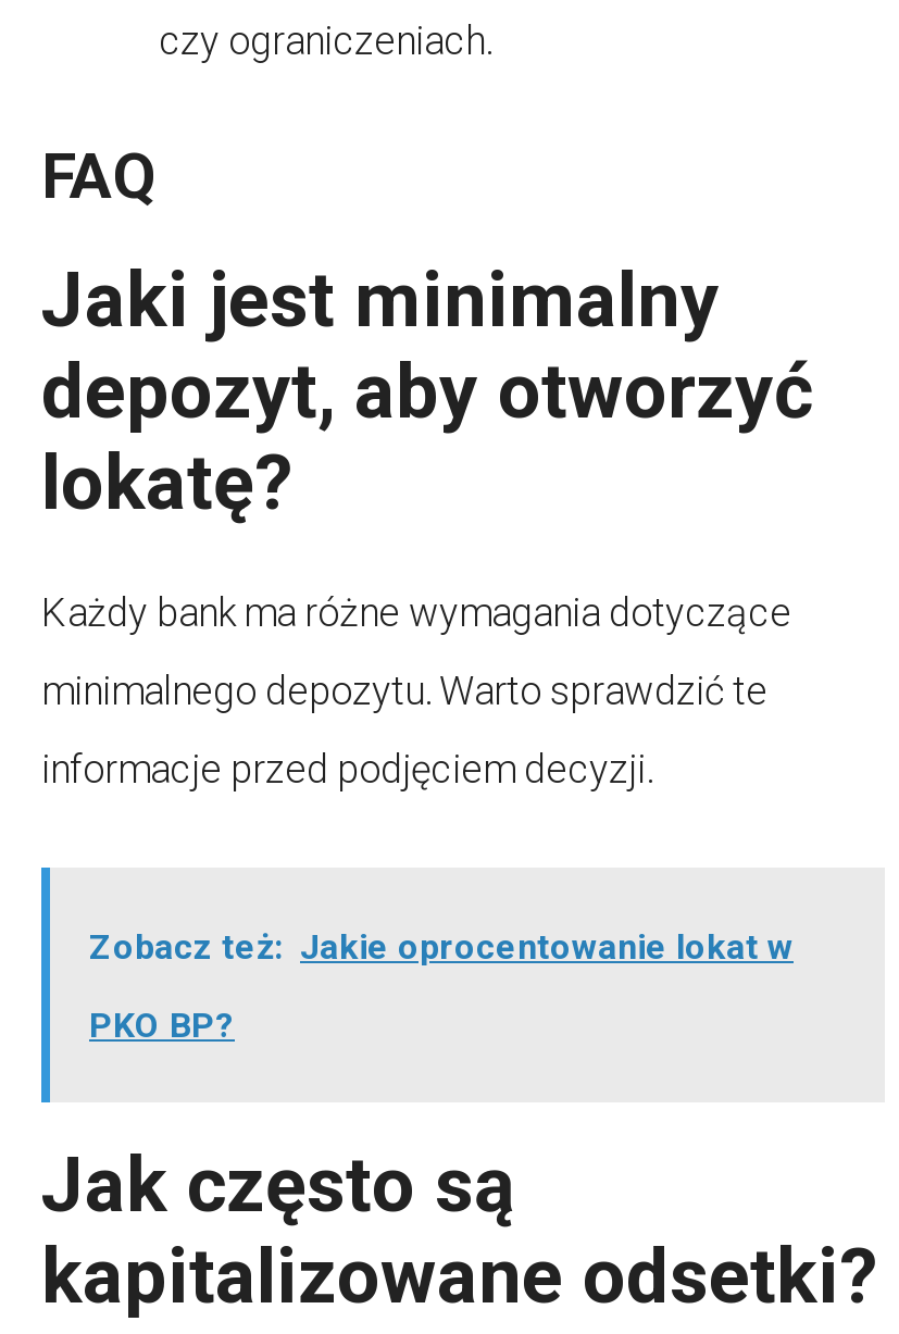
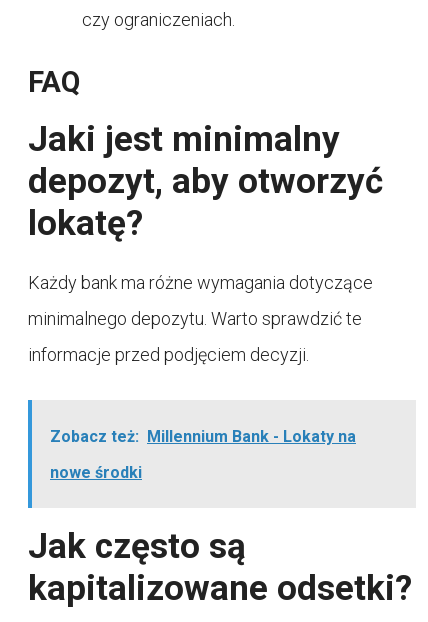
[89,926,794,967] Zobacz też: Jakie oprocentowanie lokat w -> [50,427,356,446] Zobacz też: Millennium Bank - Lokaty na
[89,1004,235,1045] PKO BP? -> [50,463,142,482] nowe środki

